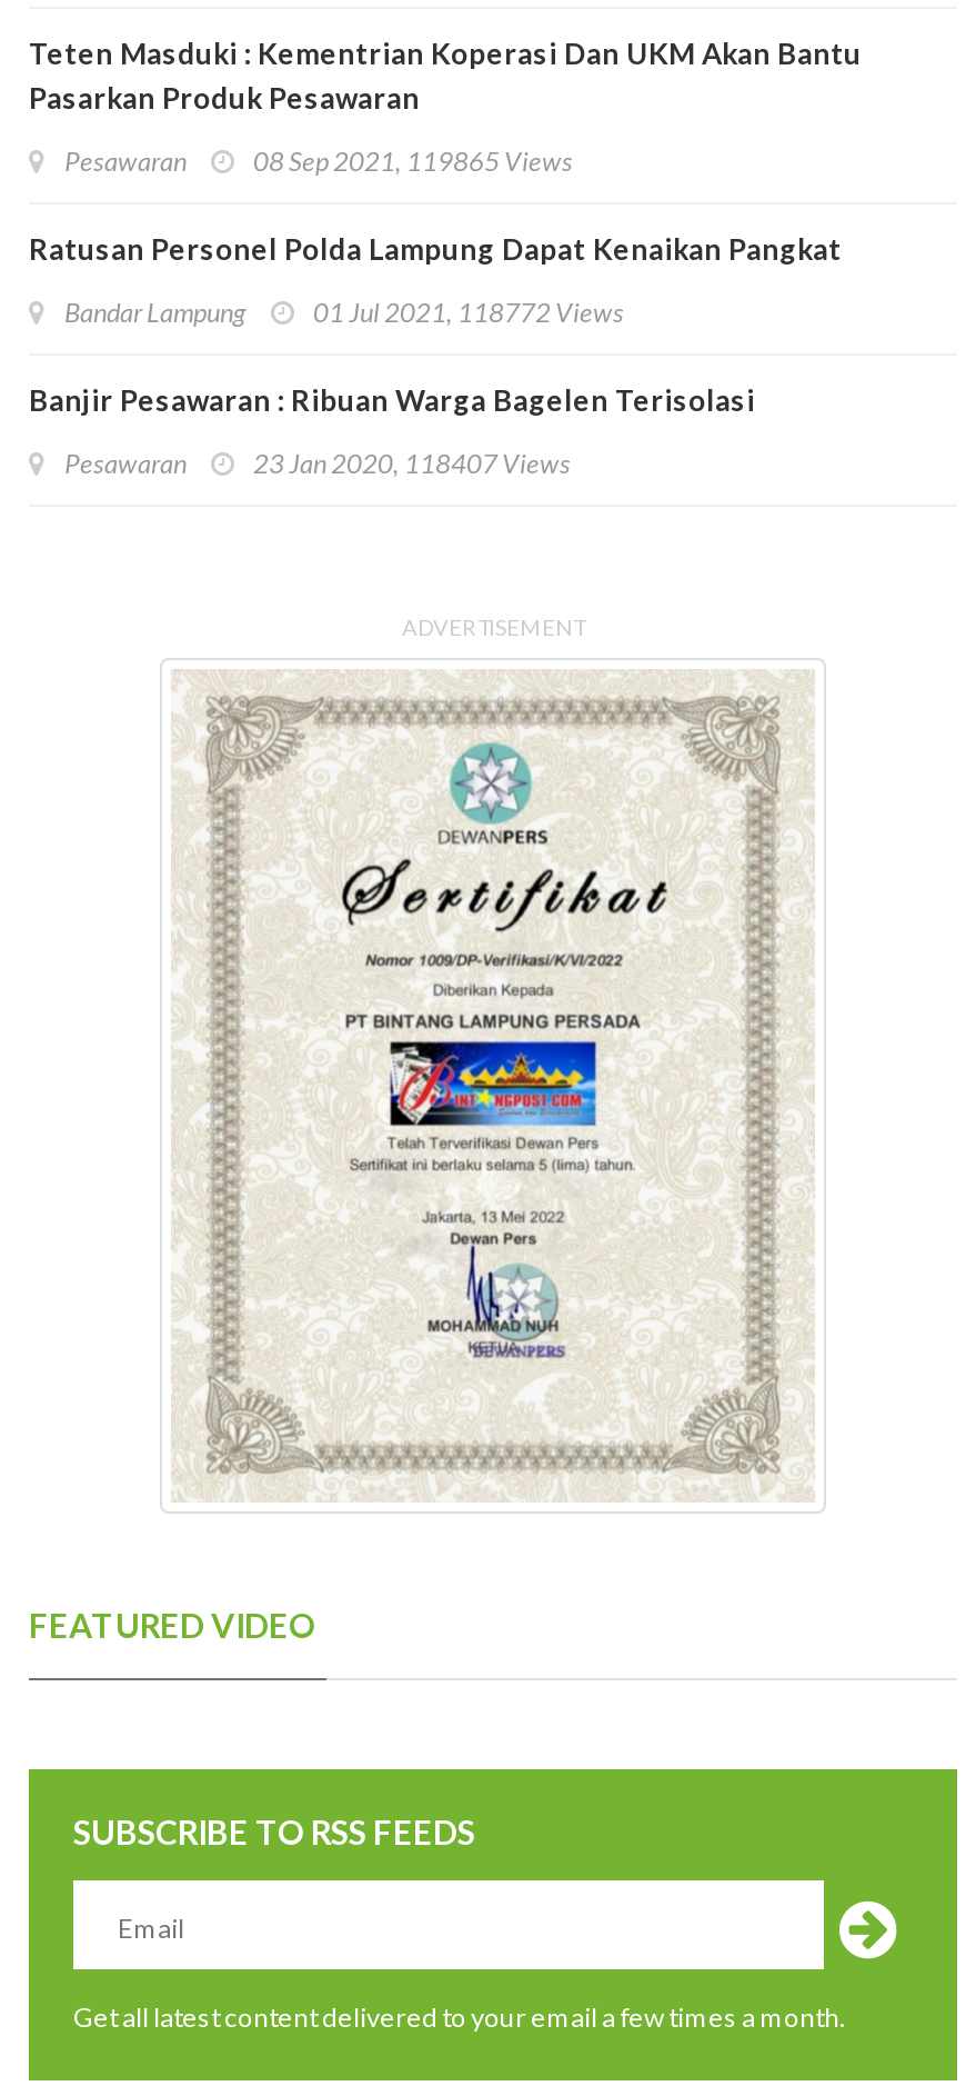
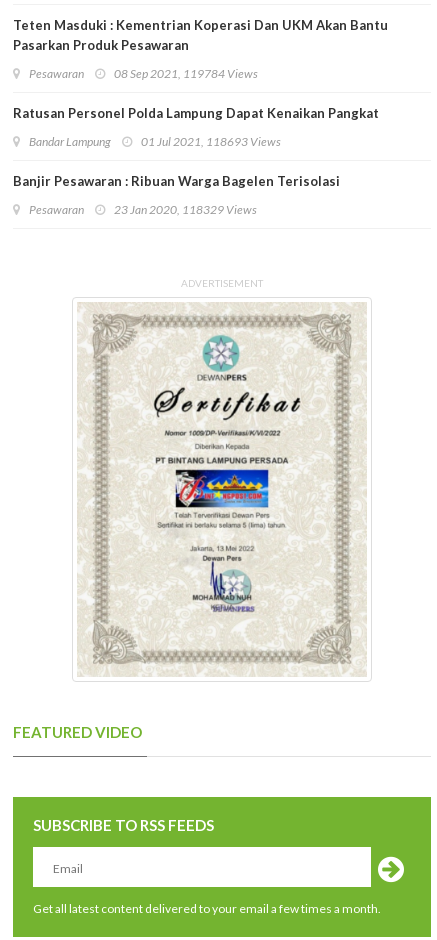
[64,145,573,179] Pesawaran 08 Sep 2021, 119865 Views -> [29,66,258,81] Pesawaran 08 Sep 2021, 119784 Views
[64,297,624,330] Bandar Lampung 01 Jul 2021, 118772 Views -> [29,134,281,149] Bandar Lampung 01 Jul 2021, 118693 Views
[64,448,571,481] Pesawaran 23 Jan 2020, 118407 Views -> [29,202,257,217] Pesawaran 23 Jan 2020, 118329 Views

